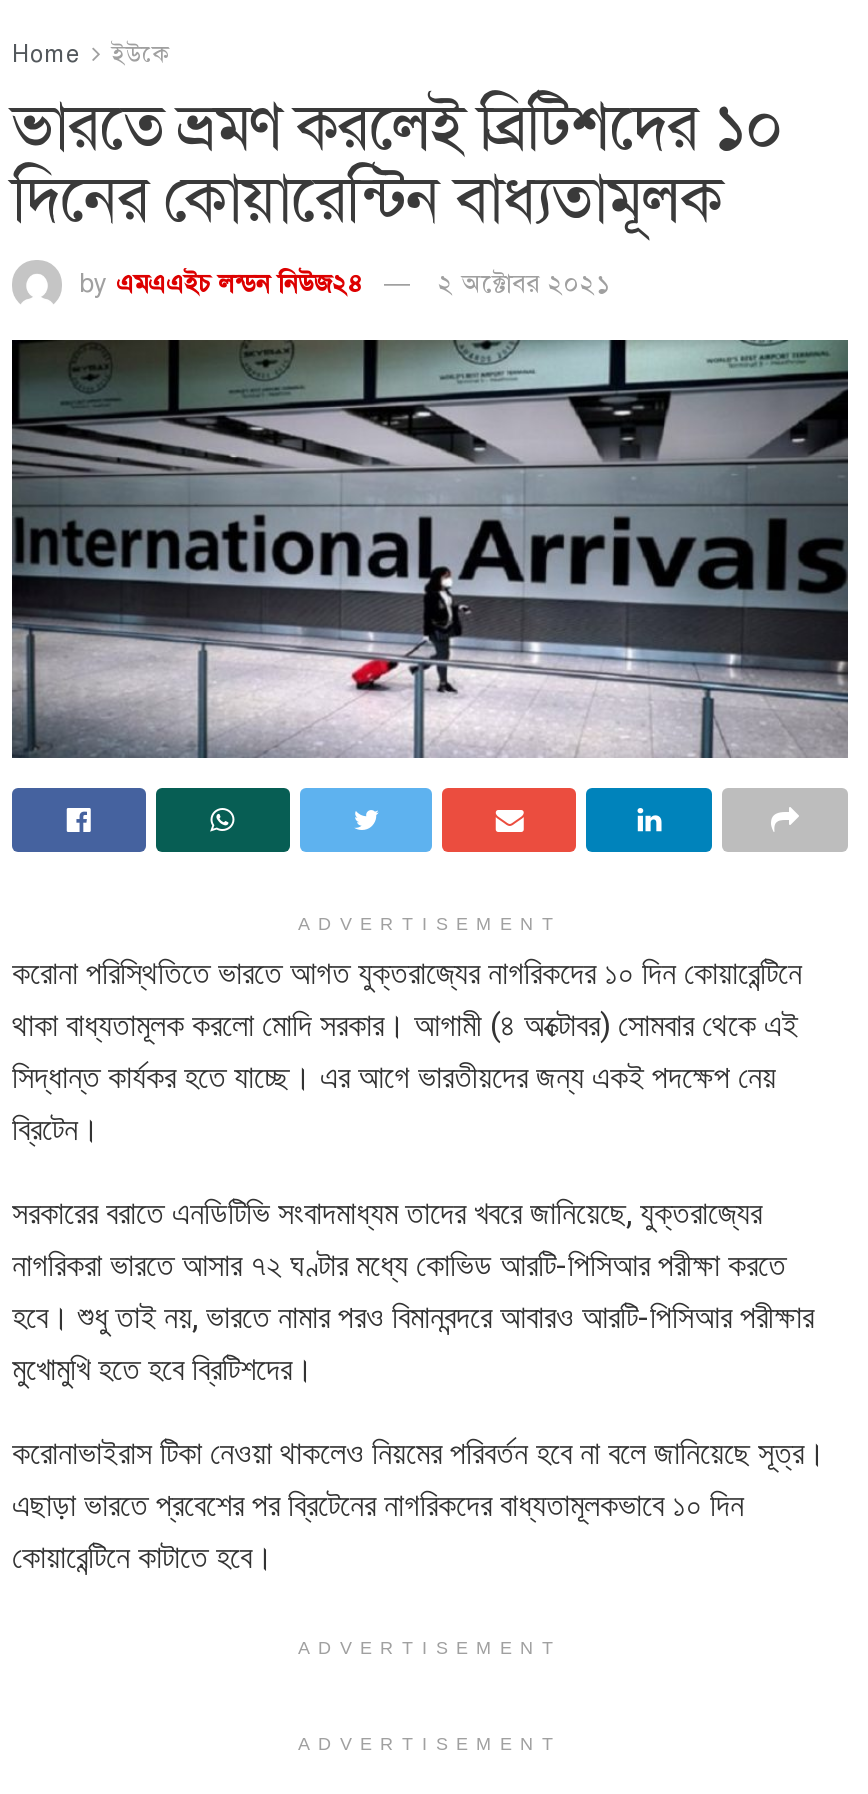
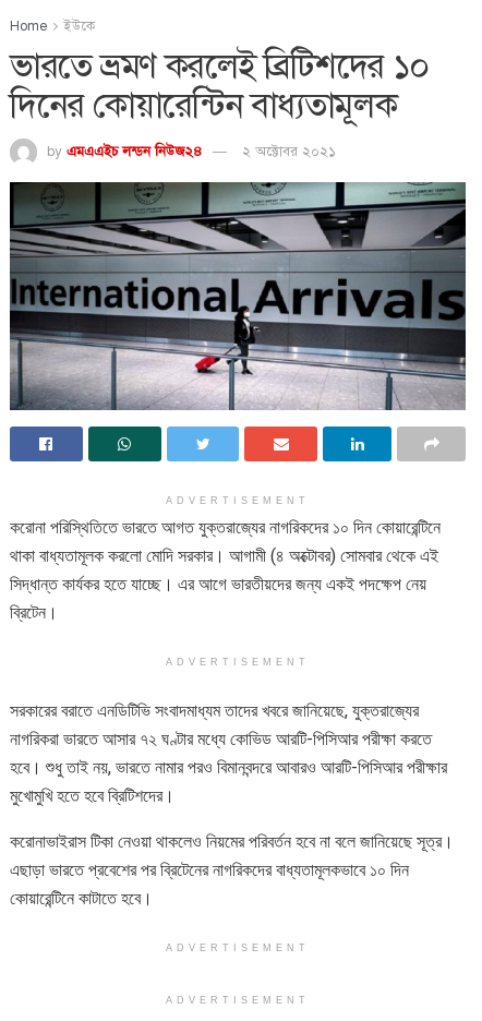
none -> [166,656,310,667] ADVERTISEMENT

